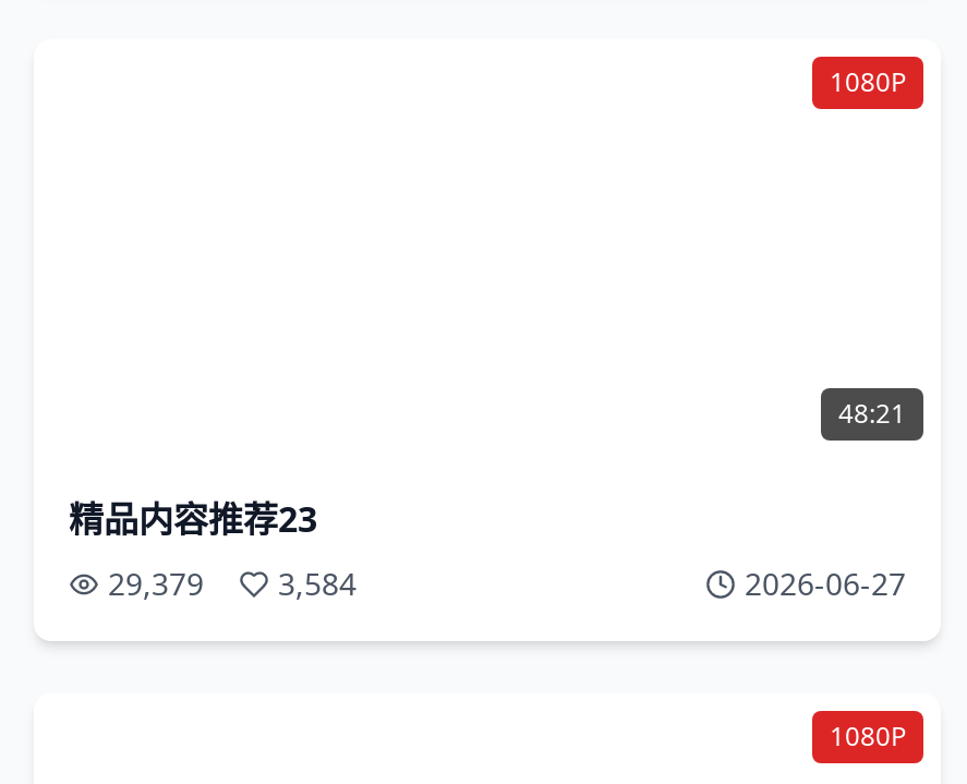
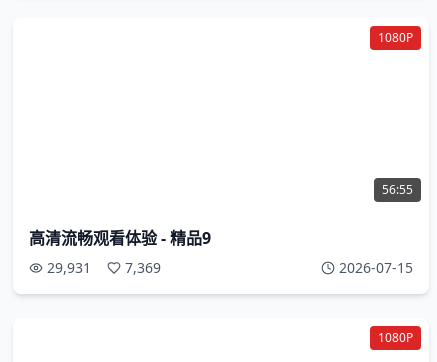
[838,395,906,432] 48:21 -> [382,181,413,198] 56:55
[69,495,906,604] 精品内容推荐23 | 29,379 | 3,584 | 2026-06-27 -> [29,227,413,277] 高清流畅观看体验 - 精品9 | 29,931 | 7,369 | 2026-07-15

